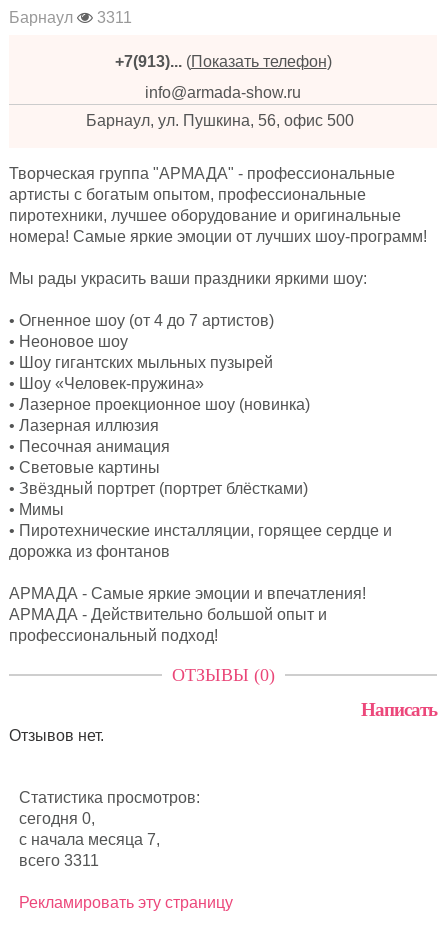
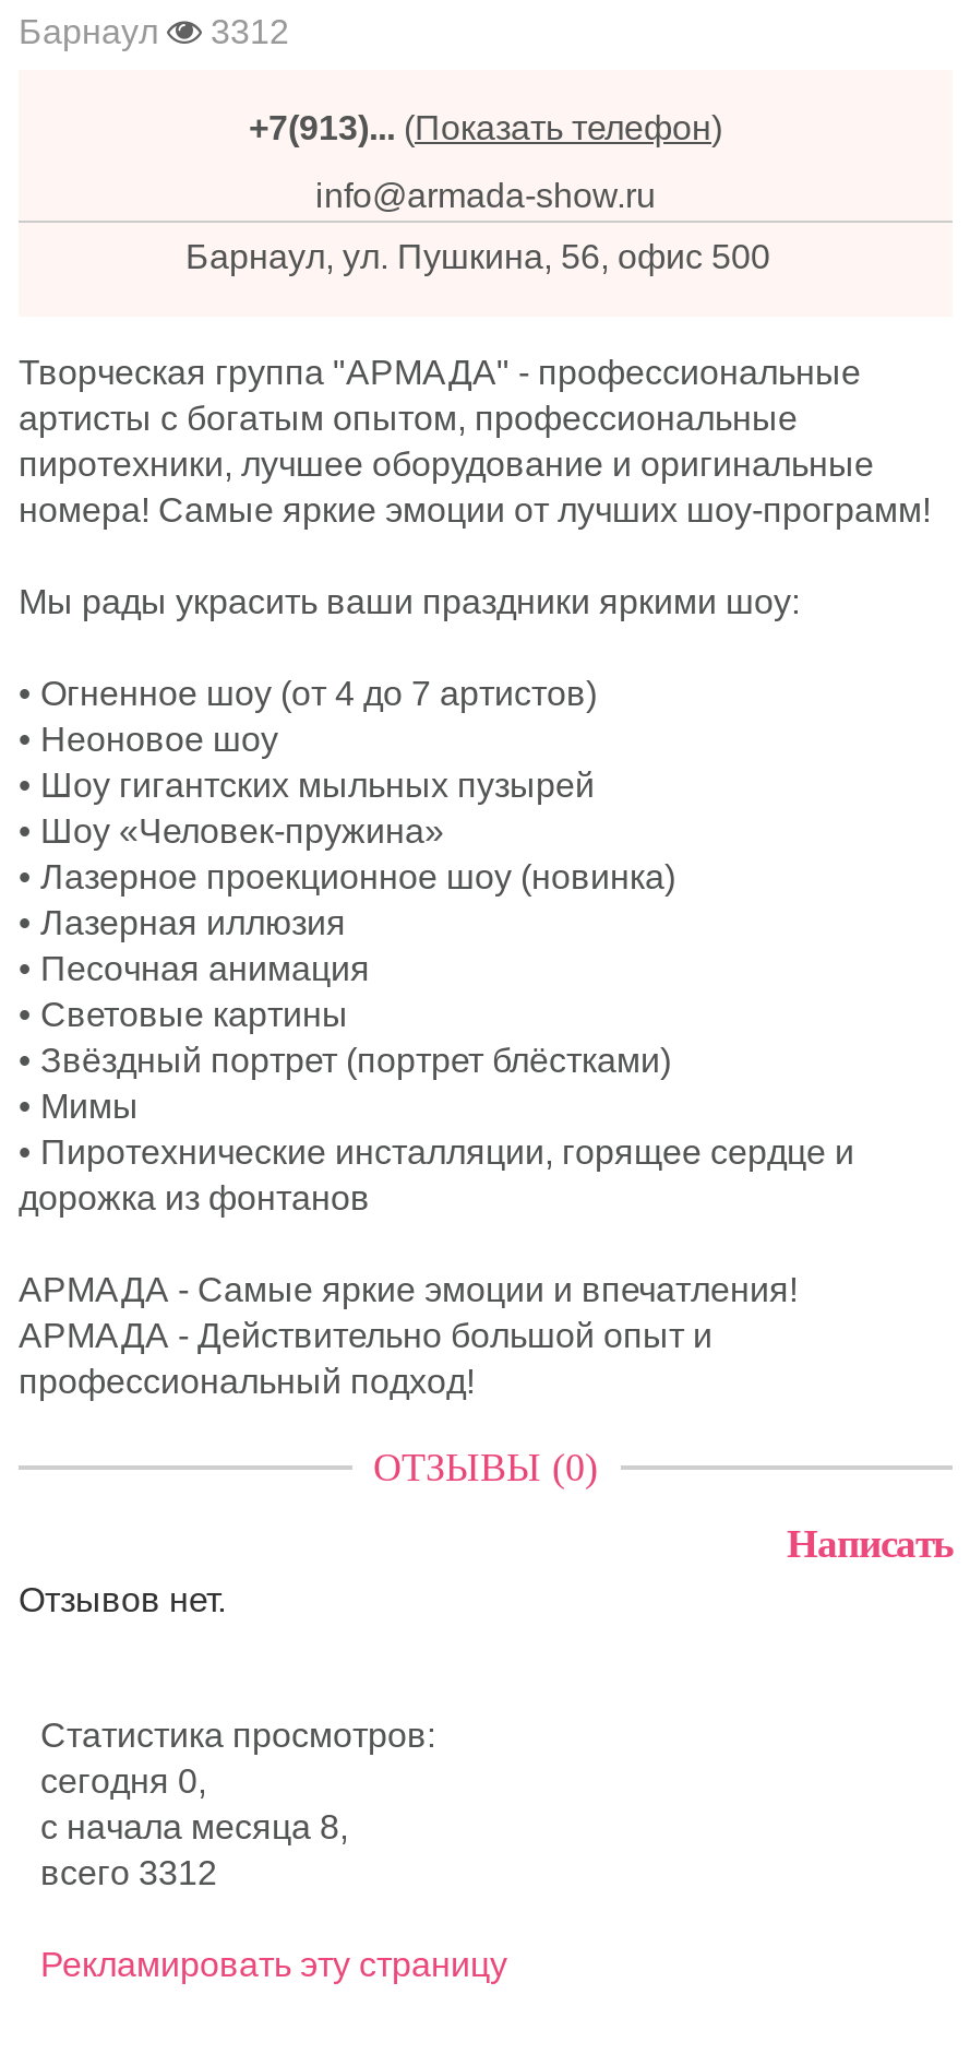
[9,9,132,26] Барнаул 3311 -> [19,13,289,50] Барнаул 3312
[19,830,160,847] с начала месяца 7, -> [40,1807,348,1844] с начала месяца 8,
[19,851,99,868] всего 3311 -> [40,1853,217,1890] всего 3312

